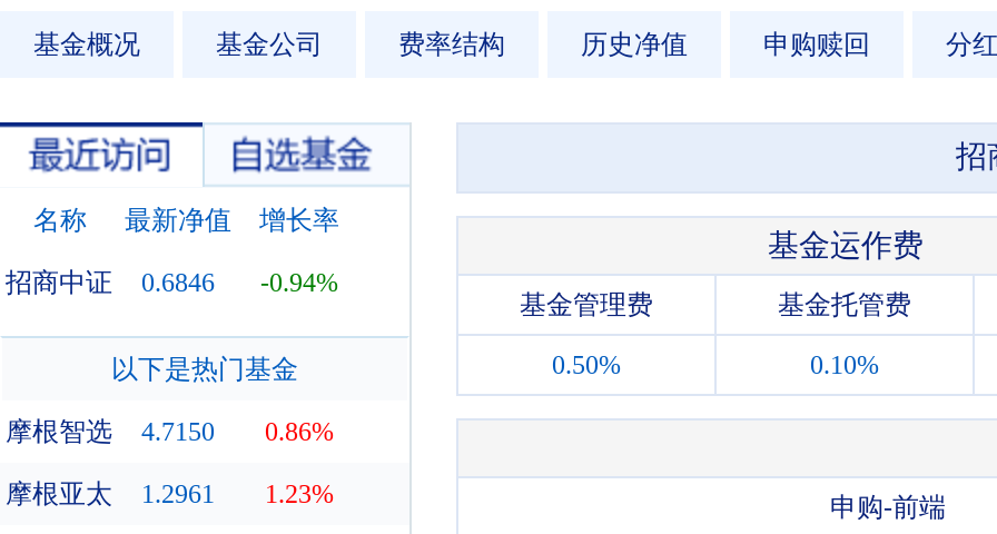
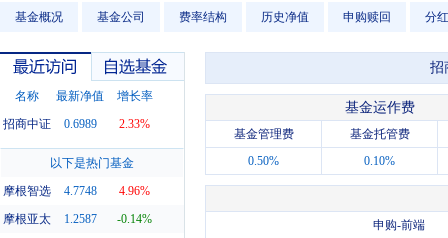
[141,267,215,298] 0.6846 -> [63,117,96,131] 0.6989
[260,267,338,298] -0.94% -> [119,117,150,131] 2.33%
[141,416,215,447] 4.7150 -> [63,184,96,198] 4.7748
[265,416,334,447] 0.86% -> [119,184,150,198] 4.96%
[141,478,215,510] 1.2961 -> [63,212,96,226] 1.2587
[265,478,334,510] 1.23% -> [117,212,152,226] -0.14%

